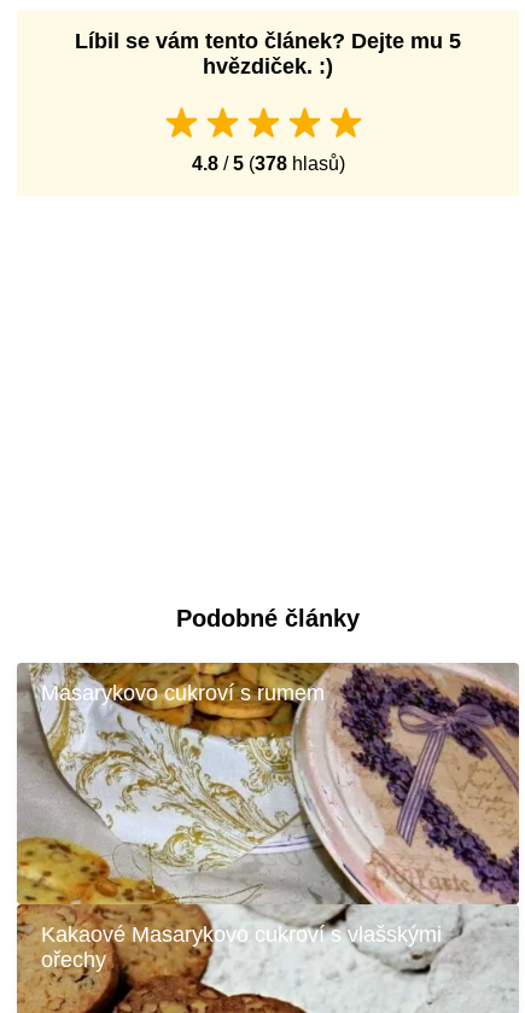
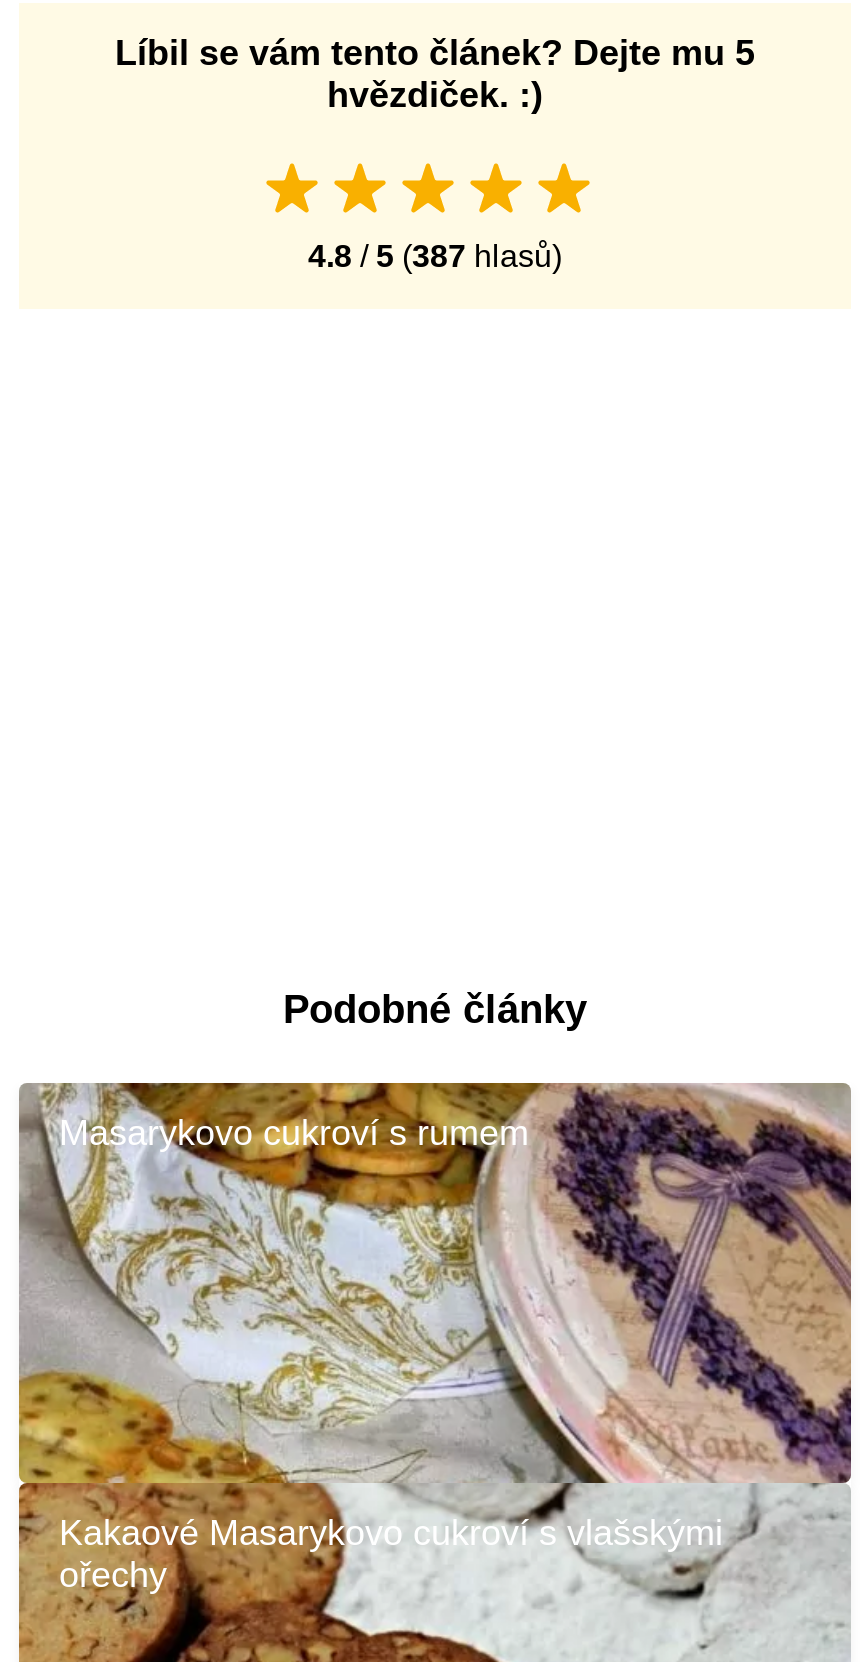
[191,153,345,174] 4.8 / 5 (378 hlasů) -> [308,238,562,272] 4.8 / 5 (387 hlasů)

